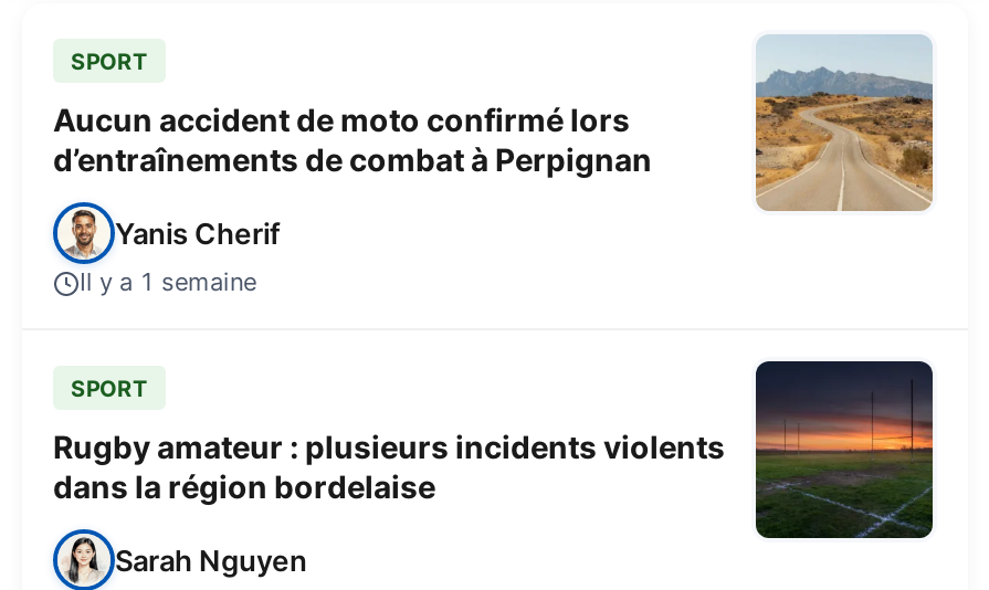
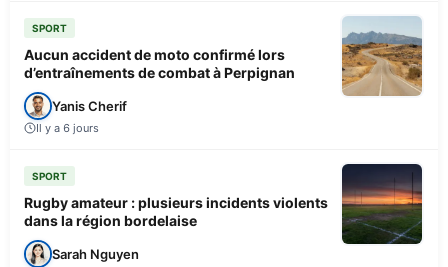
[80,266,256,297] Il y a 1 semaine -> [36,121,99,135] Il y a 6 jours

